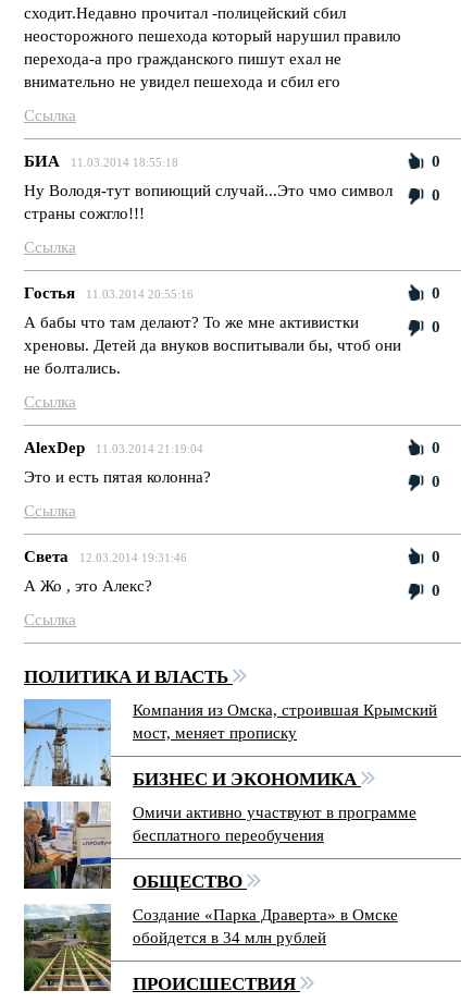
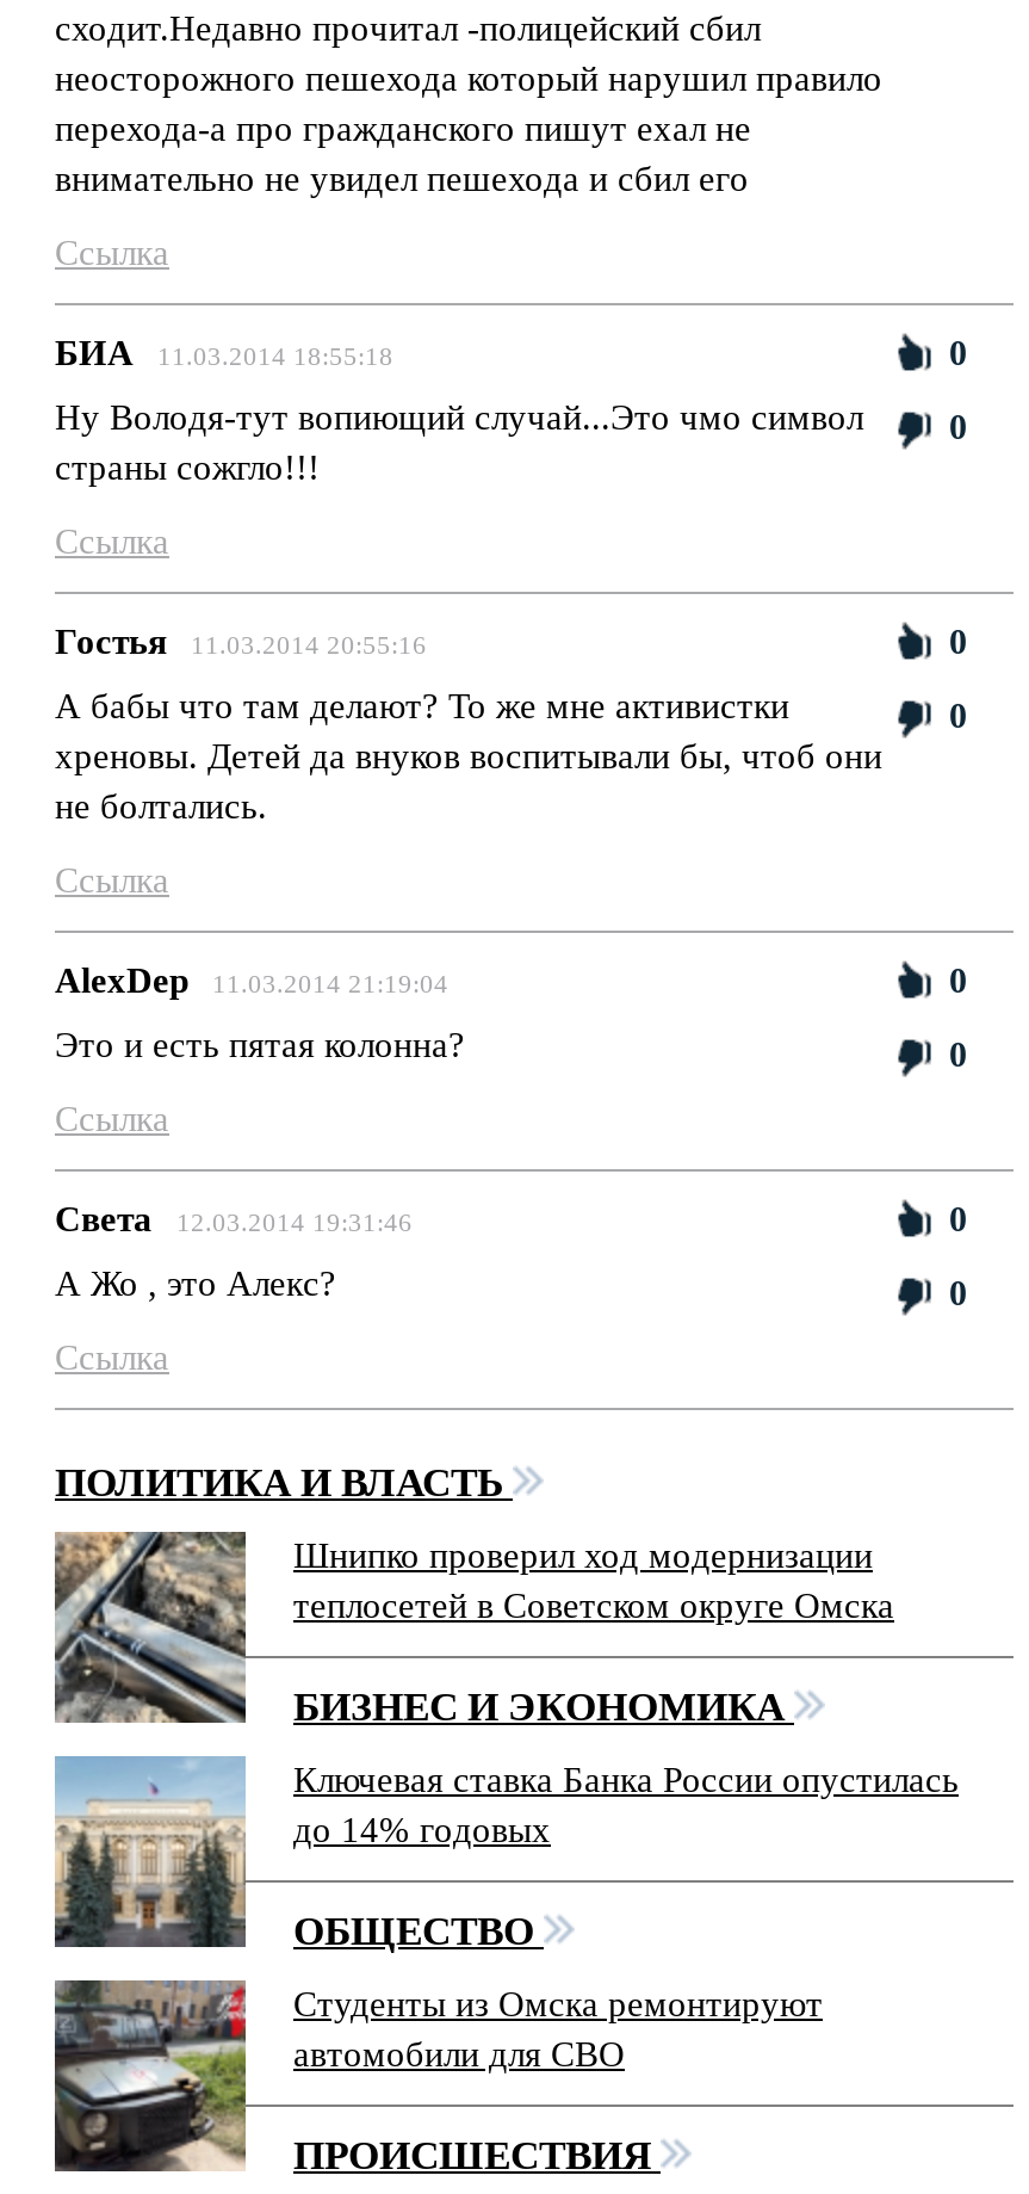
[23,698,437,787] [image] | Компания из Омска, строившая Крымский | мост, меняет прописку -> [52,1529,894,1725] [image] | Шнипко проверил ход модернизации | теплосетей в Советском округе Омска
[23,802,416,890] [image] | Омичи активно участвуют в программе | бесплатного переобучения -> [52,1756,959,1947] [image] | Ключевая ставка Банка России опустилась | до 14% годовых
[24,904,398,992] [image] | Создание «Парка Драверта» в Омске | обойдется в 34 млн рублей -> [52,1978,823,2174] [image] | Студенты из Омска ремонтируют | автомобили для СВО

